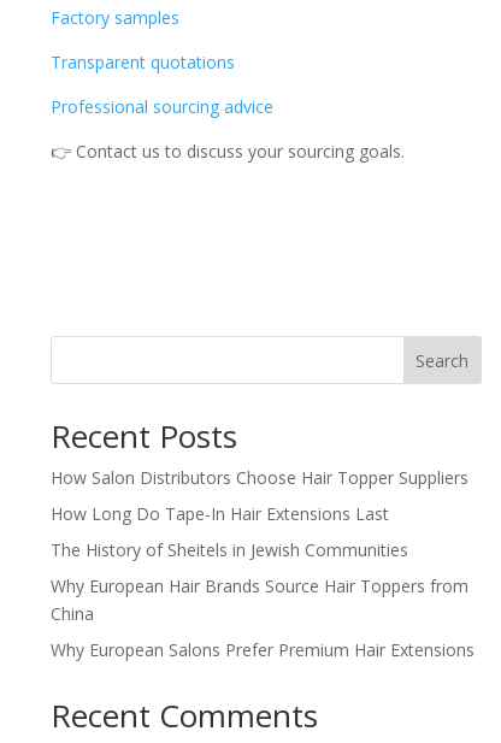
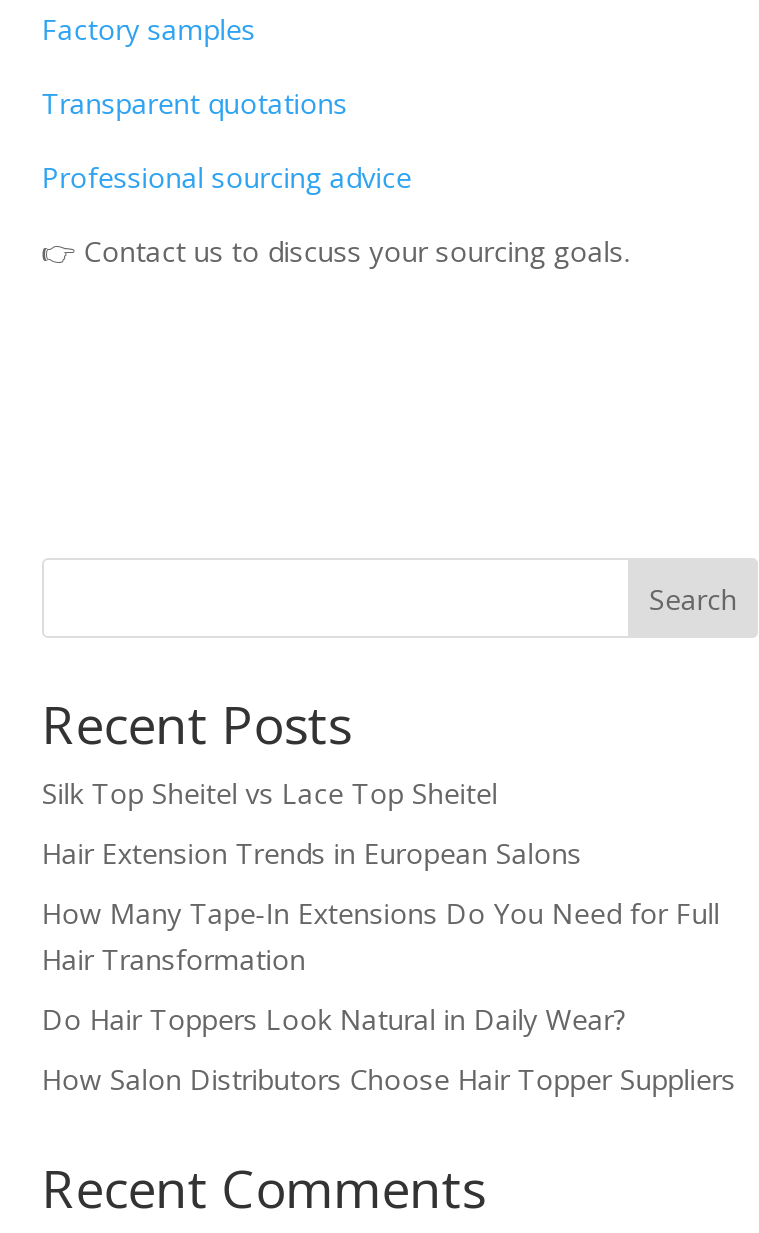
none -> [42,774,720,1038] Silk Top Sheitel vs Lace Top Sheitel | Hair Extension Trends in European Salons | How Many Tape-In Extensions Do You Need for Full | Hair Transformation | Do Hair Toppers Look Natural in Daily Wear?
moved [50,466,468,489] -> [42,1060,736,1098]: How Salon Distributors Choose Hair Topper Suppliers
[50,502,474,661] How Long Do Tape-In Hair Extensions Last | The History of Sheitels in Jewish Communities | Why European Hair Brands Source Hair Toppers from | China | Why European Salons Prefer Premium Hair Extensions -> none

